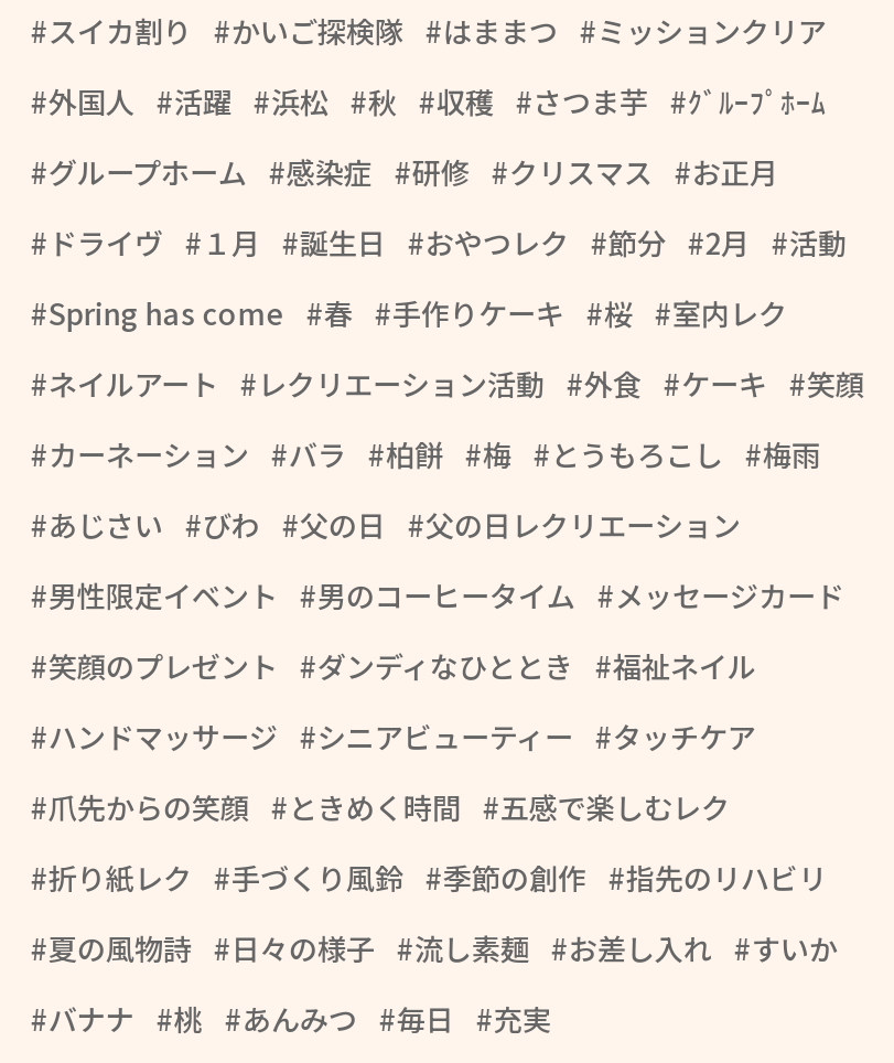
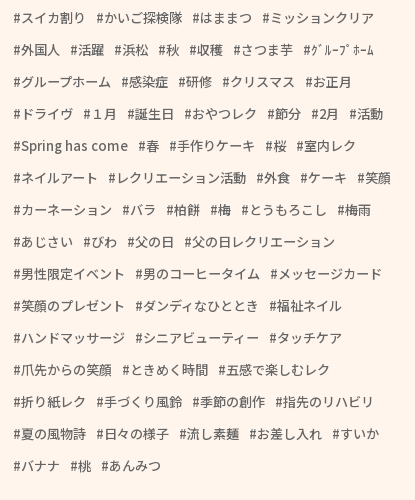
[397,999,551,1041] 毎日 | 充実 -> none

